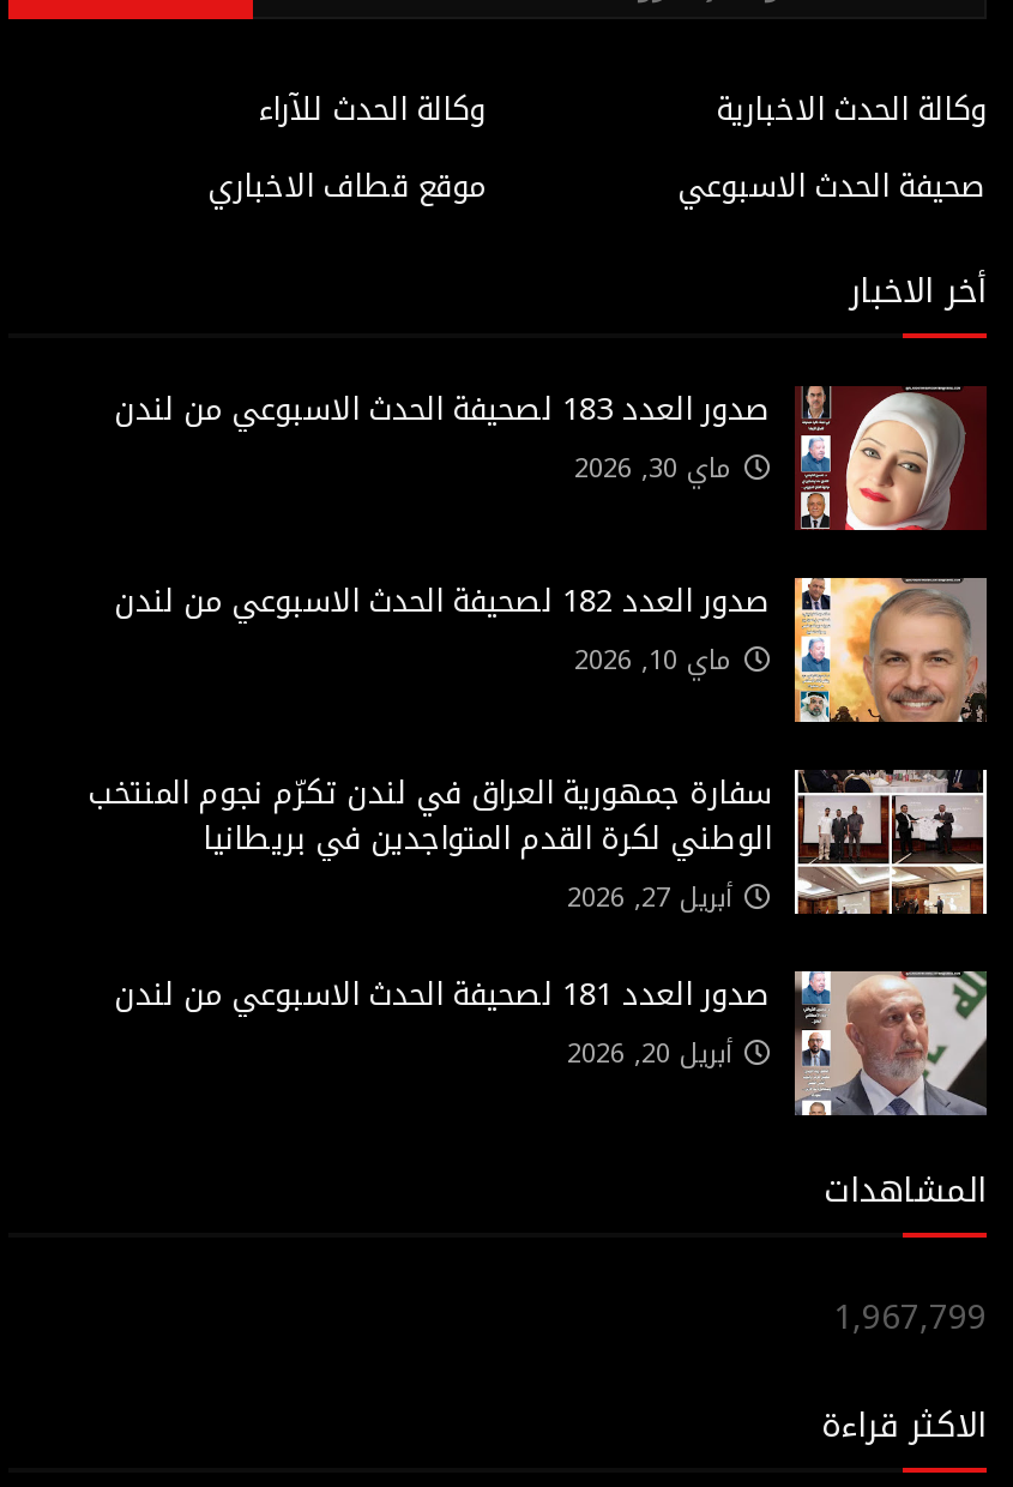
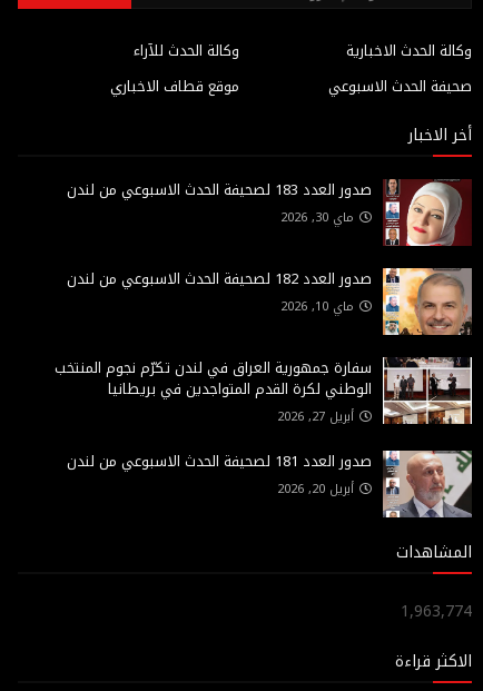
[833,1286,987,1351] 1,967,799 -> [401,597,472,627] 1,963,774

